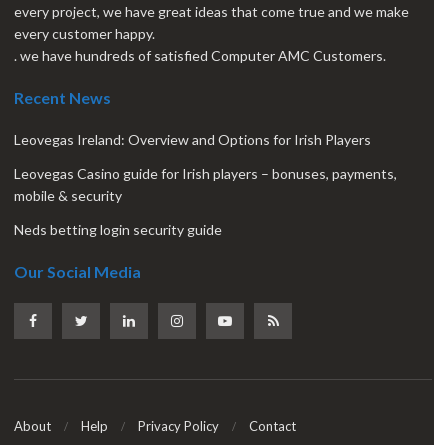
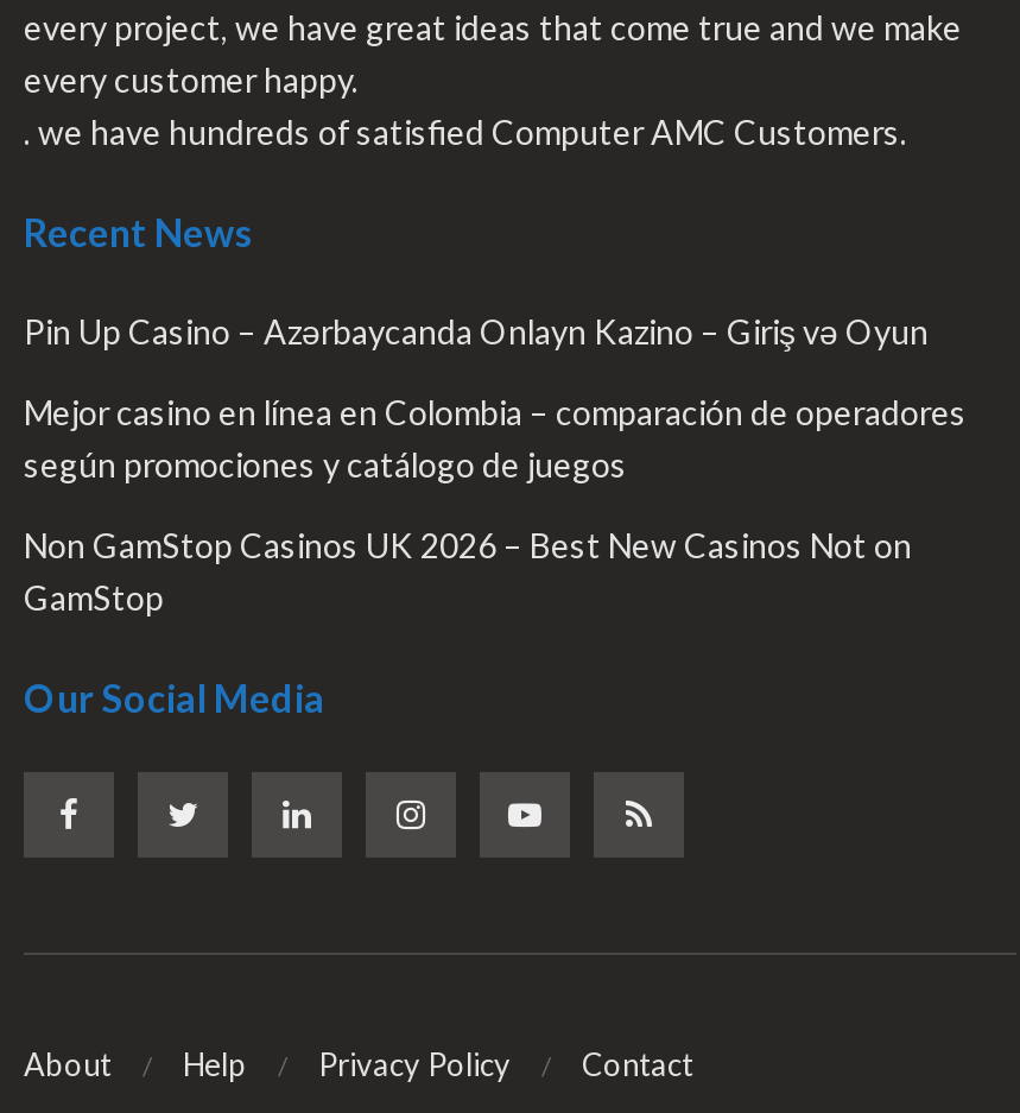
[14,131,371,148] Leovegas Ireland: Overview and Options for Irish Players -> [24,312,929,353] Pin Up Casino – Azərbaycanda Onlayn Kazino – Giriş və Oyun
[14,165,397,204] Leovegas Casino guide for Irish players – bonuses, payments, | mobile & security -> [24,393,967,486] Mejor casino en línea en Colombia – comparación de operadores | según promociones y catálogo de juegos
[14,221,222,238] Neds betting login security guide -> [24,526,912,619] Non GamStop Casinos UK 2026 – Best New Casinos Not on | GamStop

